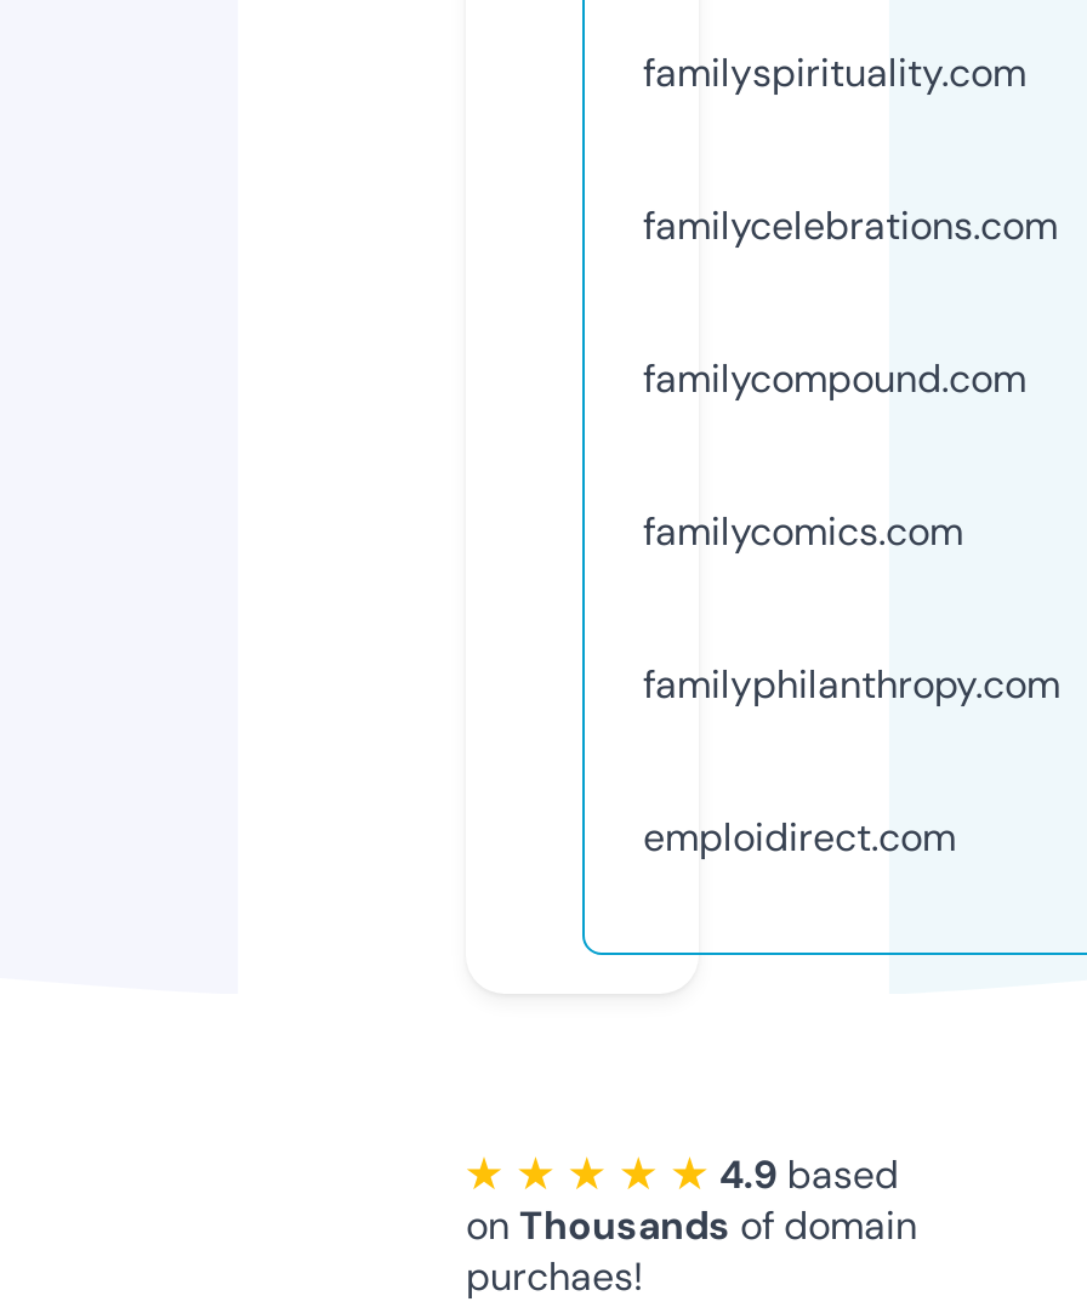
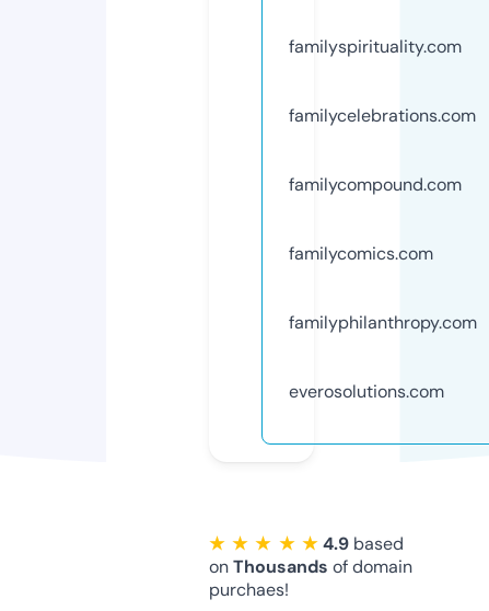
[643,811,956,862] emploidirect.com -> [289,380,444,403] everosolutions.com

